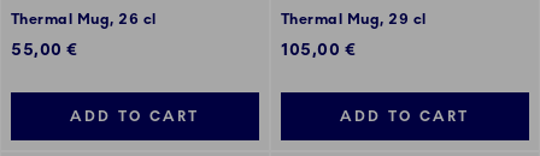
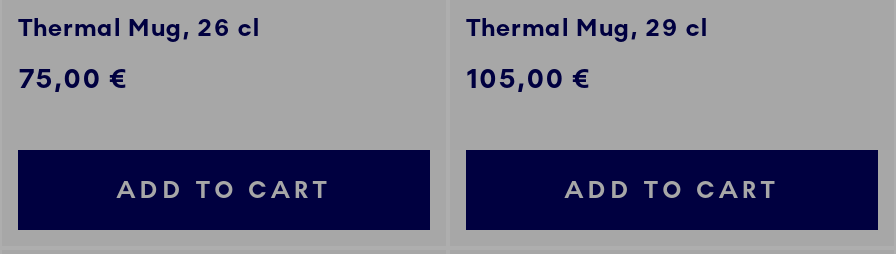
[11,40,78,60] 55,00 € -> [18,63,128,97] 75,00 €

